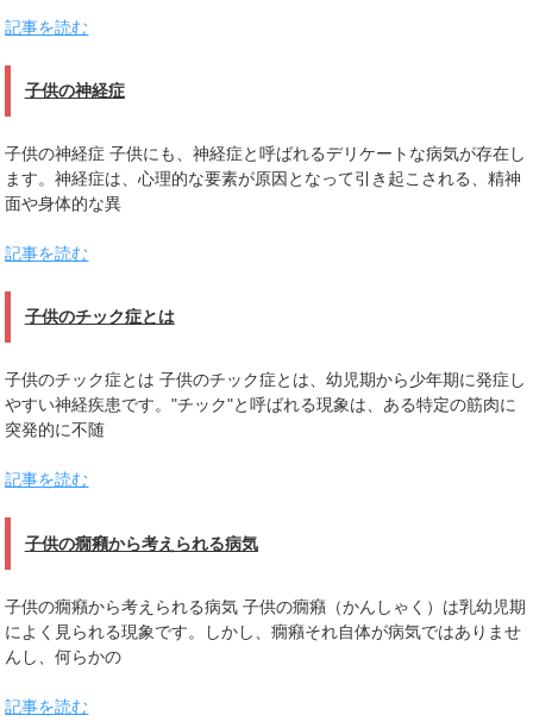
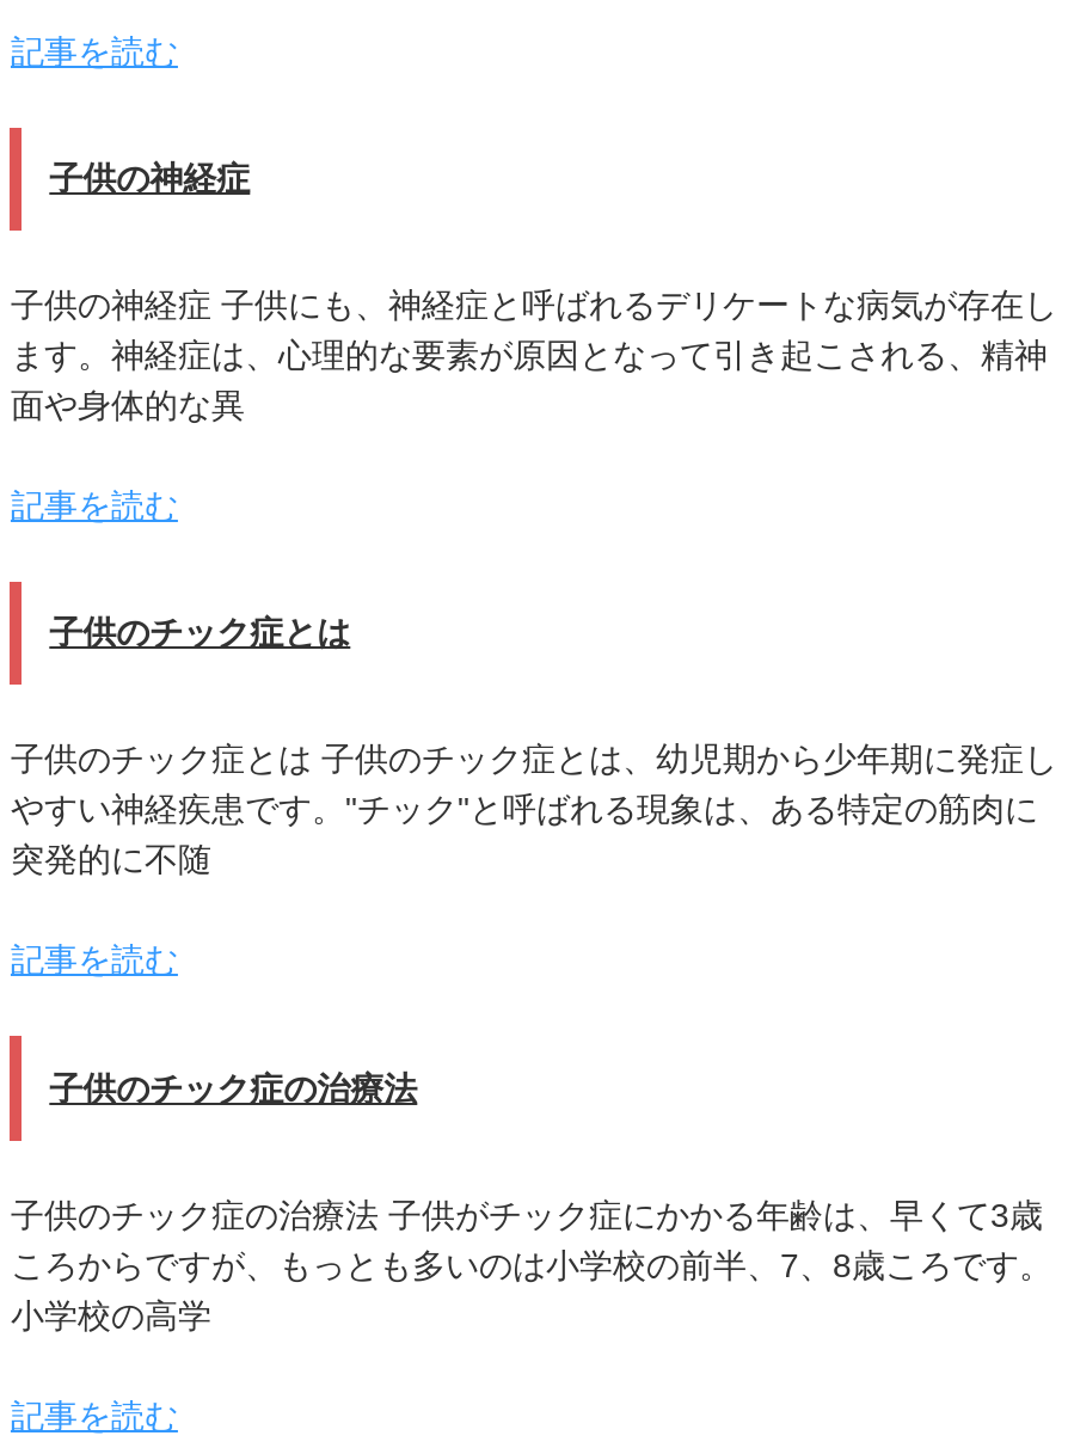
[25,534,258,553] 子供の癇癪から考えられる病気 -> [49,1068,417,1106] 子供のチック症の治療法
[5,597,526,666] 子供の癇癪から考えられる病気 子供の癇癪（かんしゃく）は乳幼児期 | によく見られる現象です。しかし、癇癪それ自体が病気ではありませ | んし、何らかの -> [11,1195,1052,1334] 子供のチック症の治療法 子供がチック症にかかる年齢は、早くて3歳 | ころからですが、もっとも多いのは小学校の前半、7、8歳ころです。 | 小学校の高学

